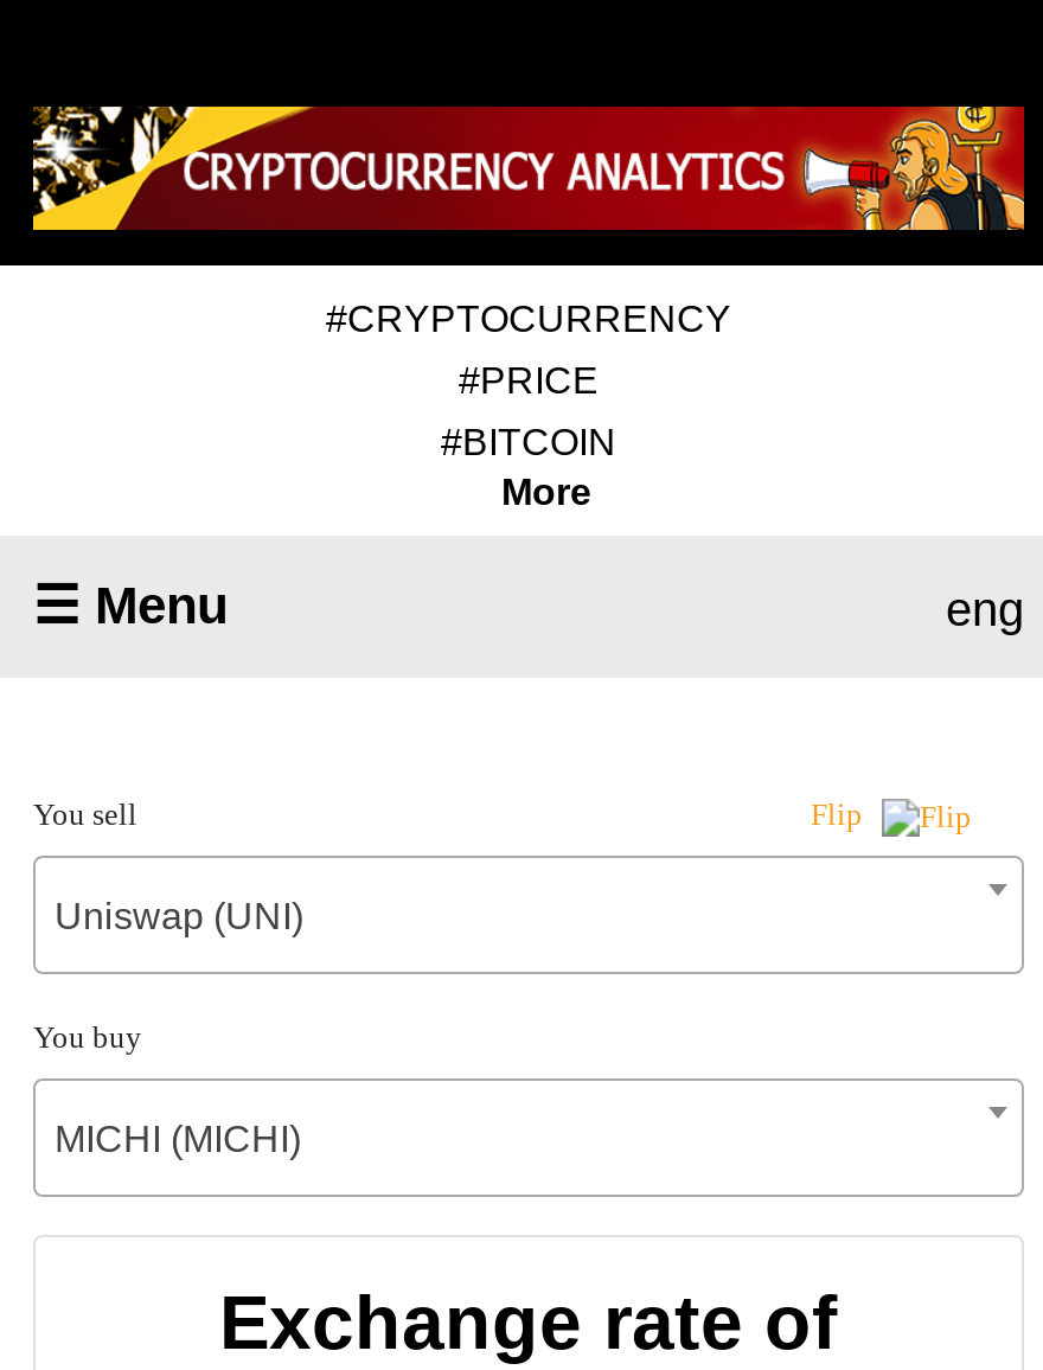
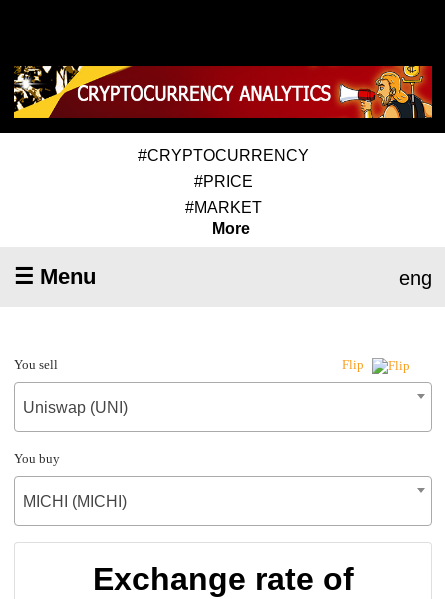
[441,421,616,461] #BITCOIN -> [184,199,261,216] #MARKET

